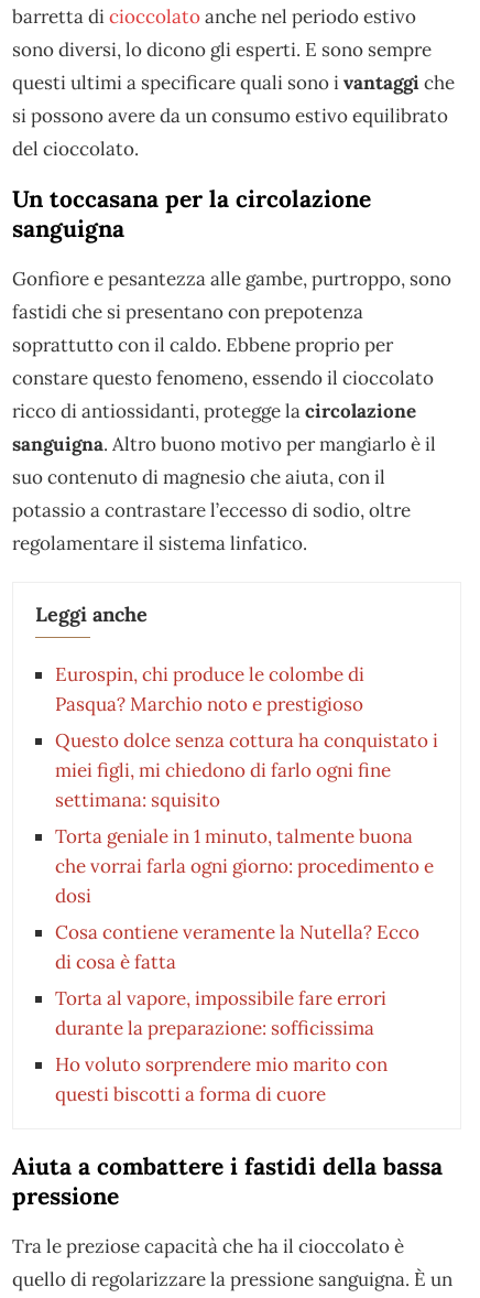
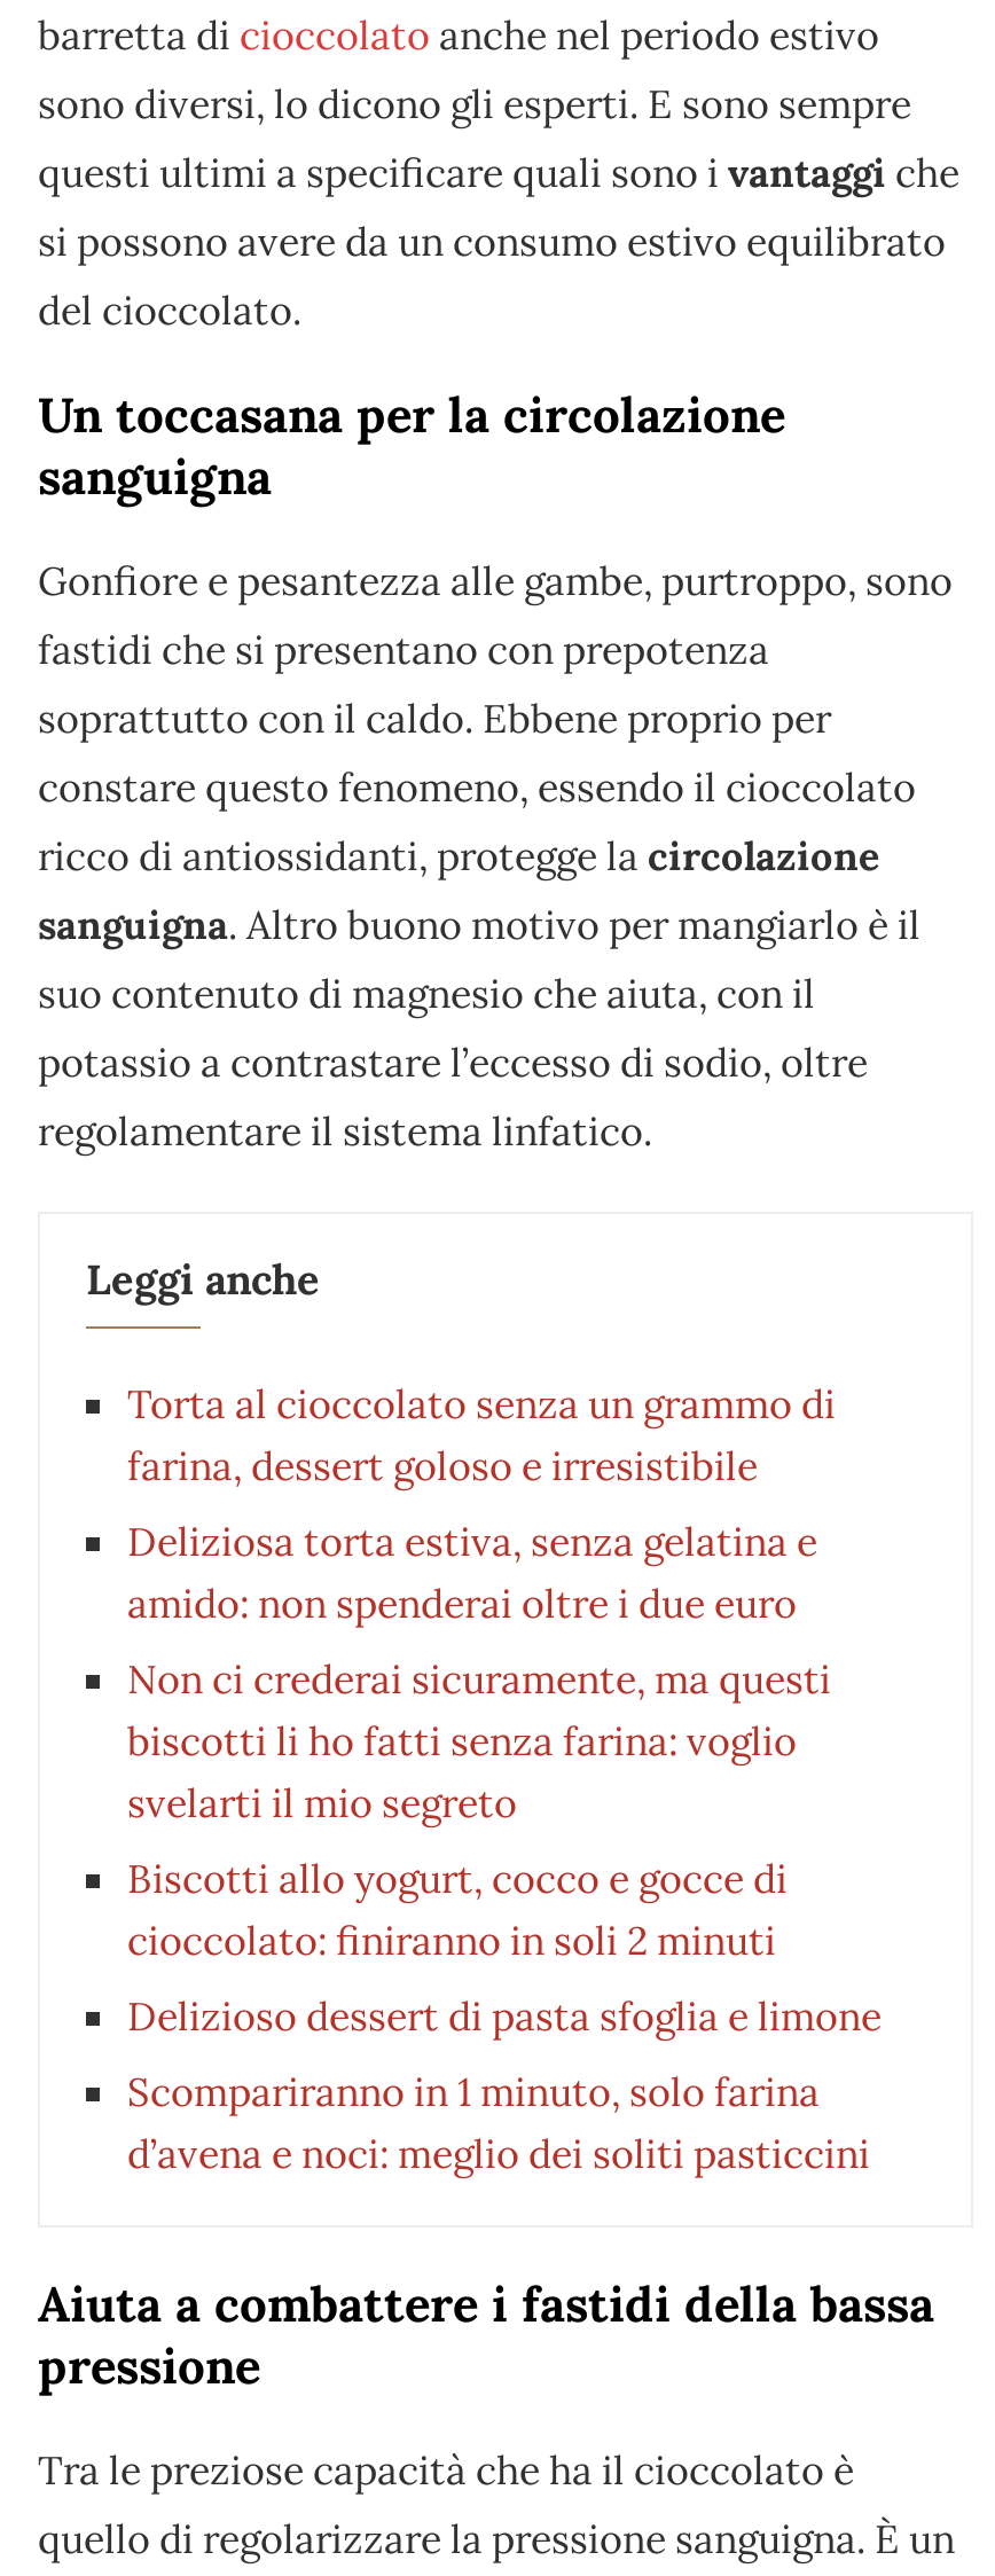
[55,663,364,717] Eurospin, chi produce le colombe di | Pasqua? Marchio noto e prestigioso -> [127,1379,836,1491] Torta al cioccolato senza un grammo di | farina, dessert goloso e irresistibile
[55,729,438,812] Questo dolce senza cottura ha conquistato i | miei figli, mi chiedono di farlo ogni fine | settimana: squisito -> [127,1516,817,1629] Deliziosa torta estiva, senza gelatina e | amido: non spenderai oltre i due euro
[55,825,434,908] Torta geniale in 1 minuto, talmente buona | che vorrai farla ogni giorno: procedimento e | dosi -> [127,1654,831,1828] Non ci crederai sicuramente, ma questi | biscotti li ho fatti senza farina: voglio | svelarti il mio segreto
[55,920,419,974] Cosa contiene veramente la Nutella? Ecco | di cosa è fatta -> [127,1853,788,1966] Biscotti allo yogurt, cocco e gocce di | cioccolato: finiranno in soli 2 minuti
[55,987,386,1040] Torta al vapore, impossibile fare errori | durante la preparazione: sofficissima -> [127,1991,882,2041] Delizioso dessert di pasta sfoglia e limone
[55,1053,388,1107] Ho voluto sorprendere mio marito con | questi biscotti a forma di cuore -> [127,2067,870,2179] Scompariranno in 1 minuto, solo farina | d’avena e noci: meglio dei soliti pasticcini

